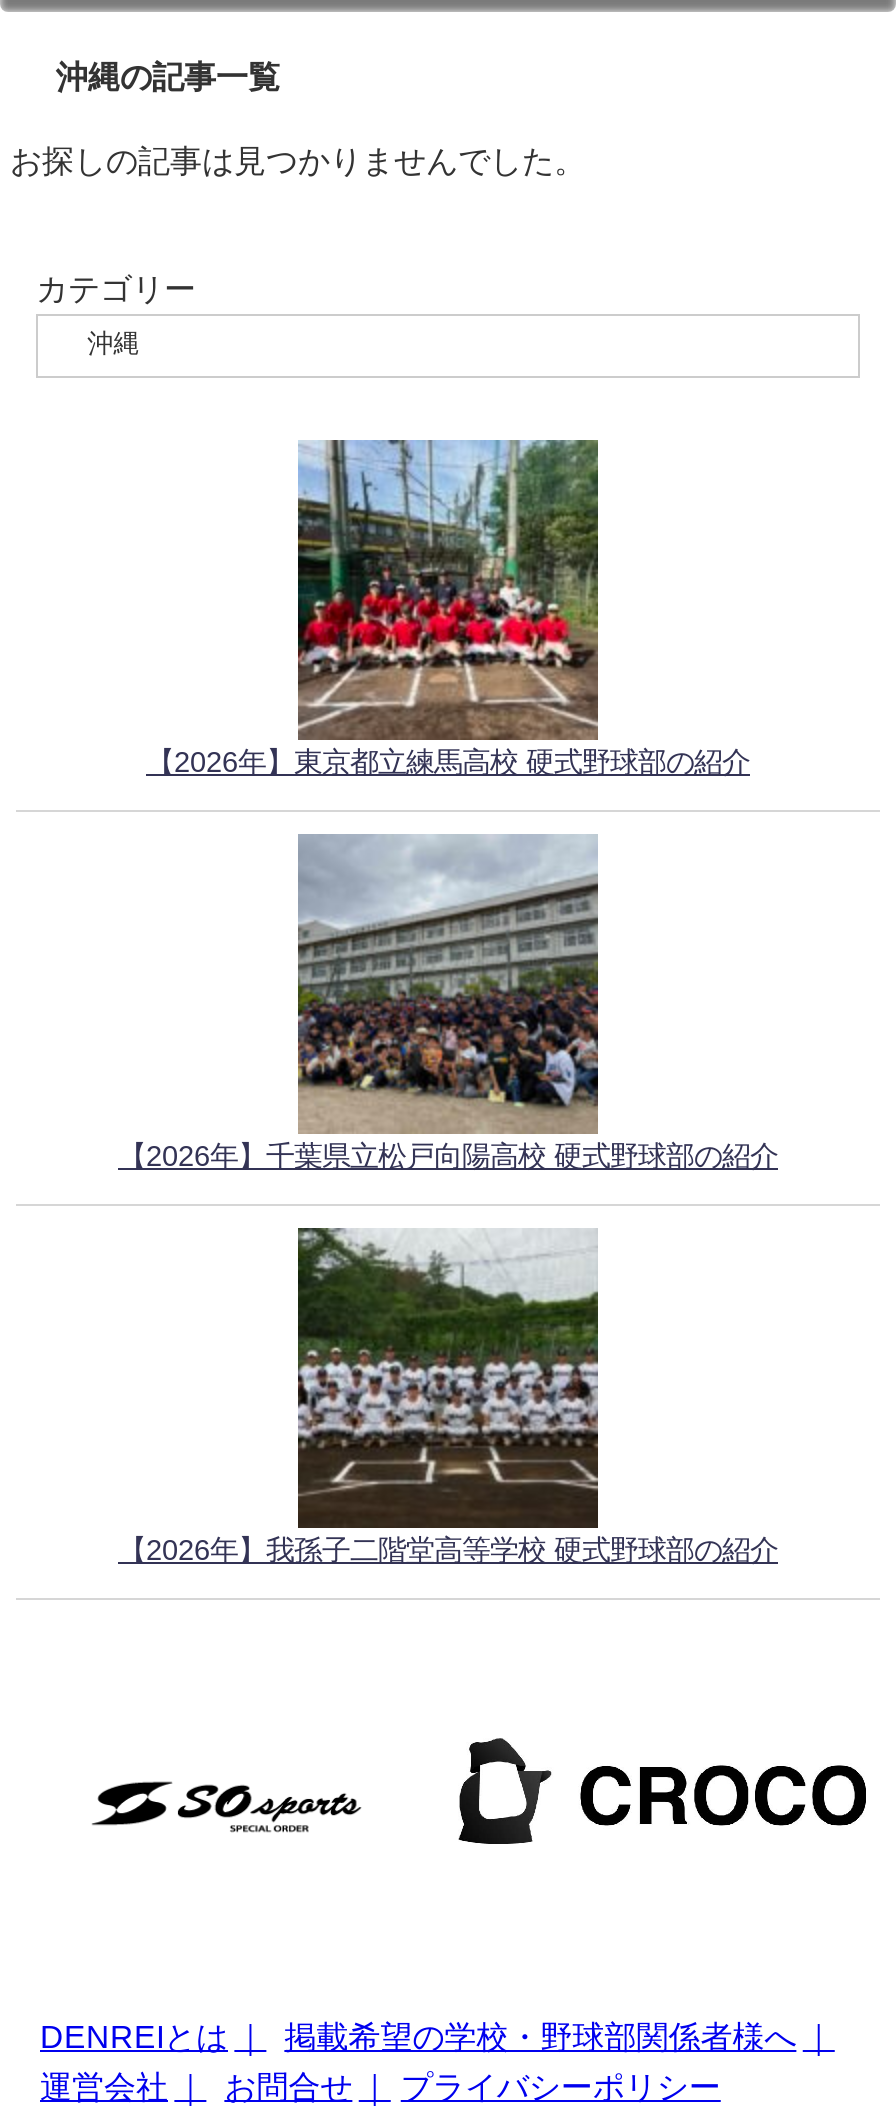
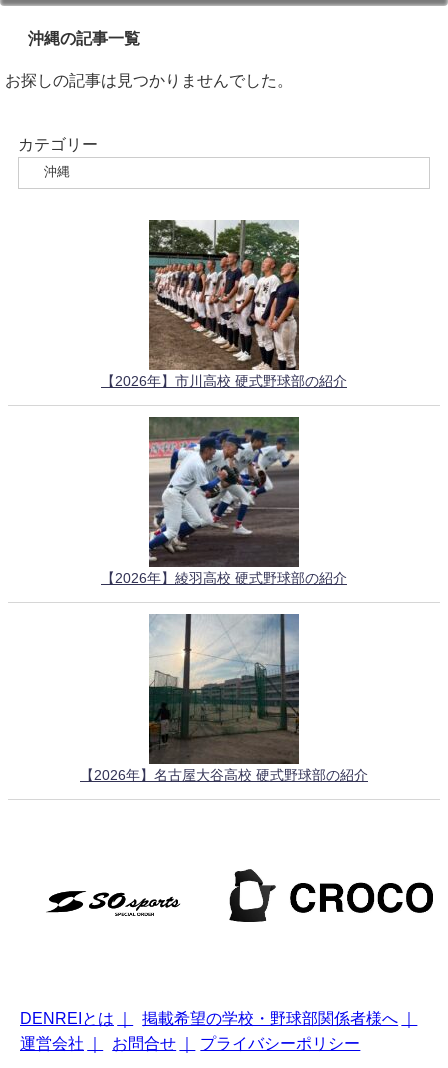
[146,438,750,777] [image] | 【2026年】東京都立練馬高校 硬式野球部の紹介 -> [101,219,347,388] [image] | 【2026年】市川高校 硬式野球部の紹介
[118,834,778,1171] [image] | 【2026年】千葉県立松戸向陽高校 硬式野球部の紹介 -> [101,416,347,585] [image] | 【2026年】綾羽高校 硬式野球部の紹介
[118,1228,778,1565] [image] | 【2026年】我孫子二階堂高等学校 硬式野球部の紹介 -> [80,613,368,782] [image] | 【2026年】名古屋大谷高校 硬式野球部の紹介

